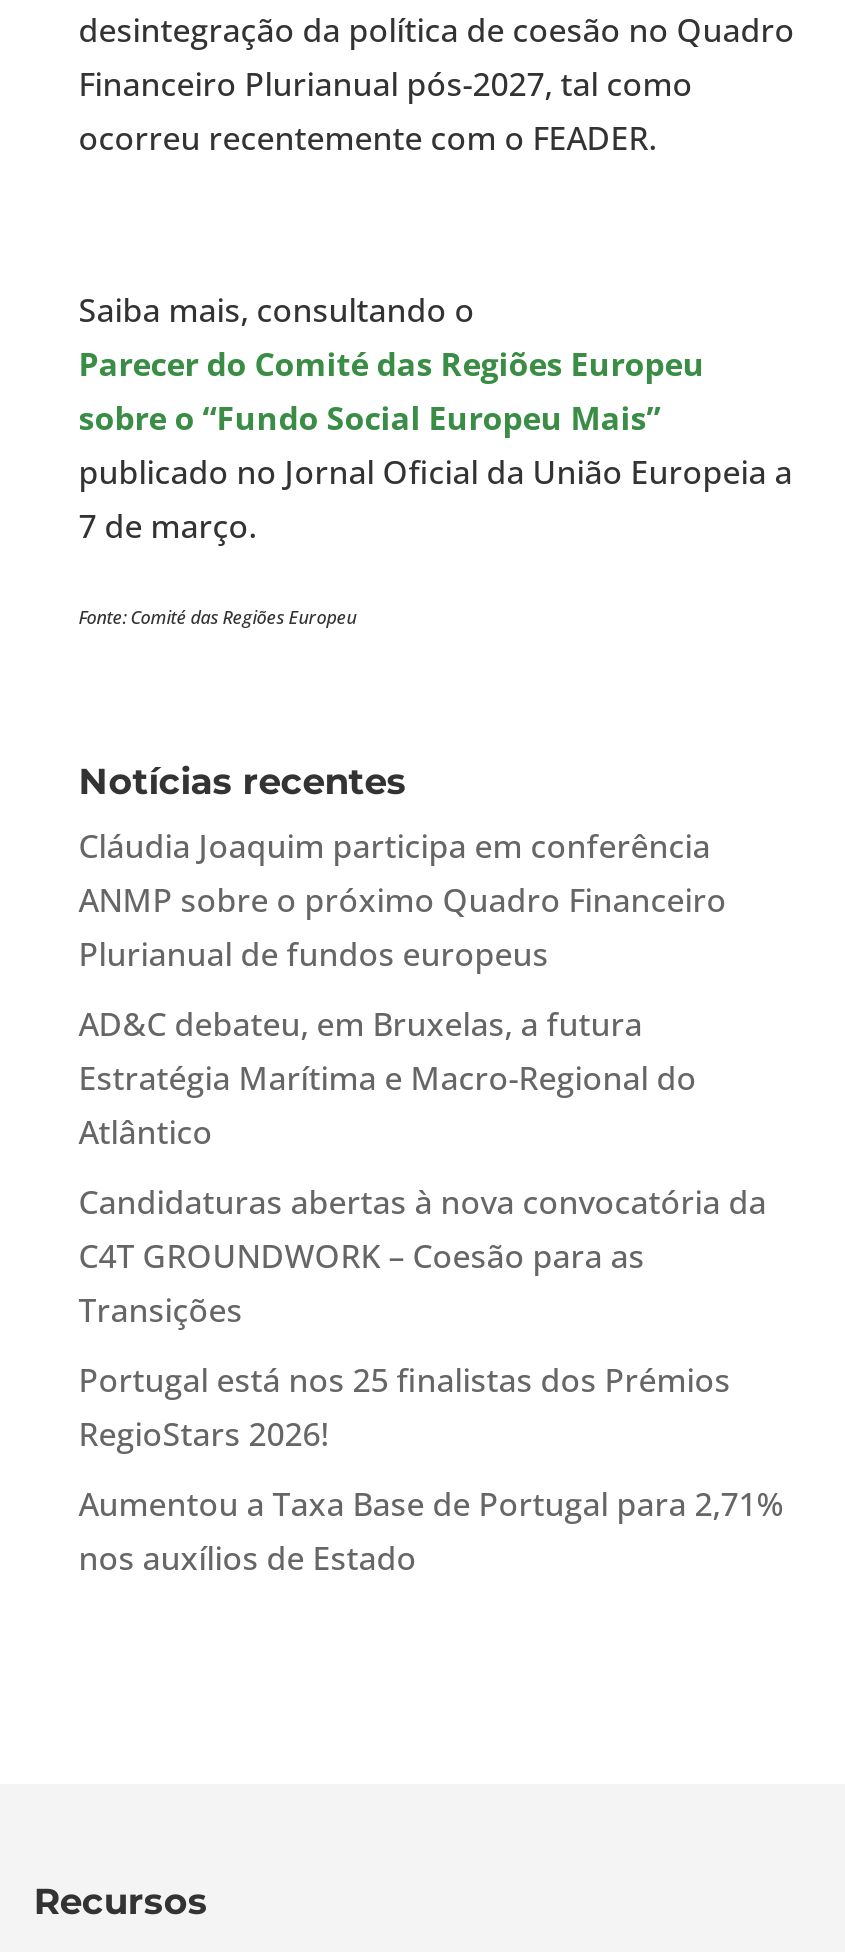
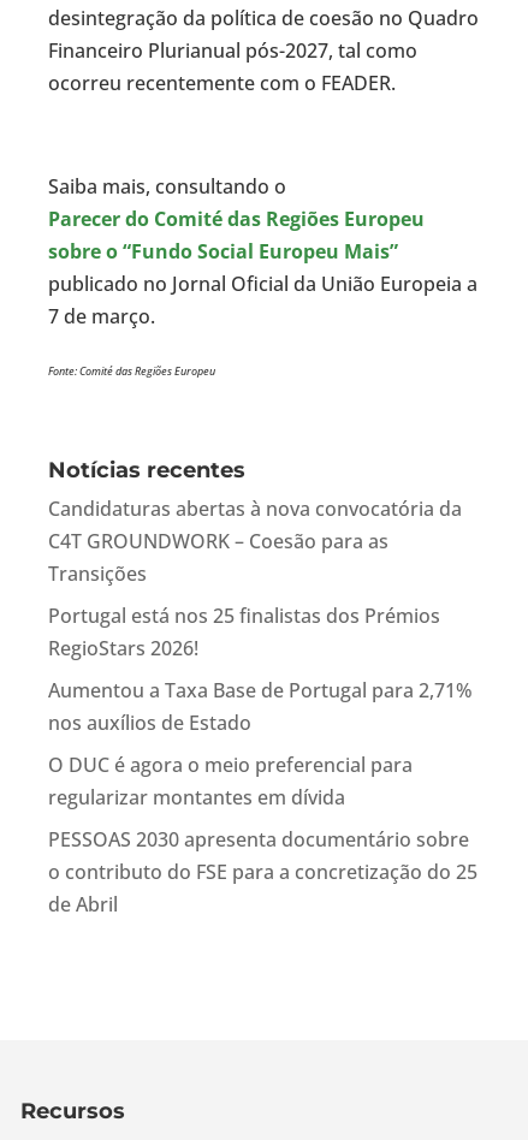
[79,824,727,1154] Cláudia Joaquim participa em conferência | ANMP sobre o próximo Quadro Financeiro | Plurianual de fundos europeus | AD&C debateu, em Bruxelas, a futura | Estratégia Marítima e Macro-Regional do | Atlântico -> none
moved [79,1180,785,1580] -> [48,495,472,736]: Candidaturas abertas à nova convocatória da | C4T GROUNDWORK – Coesão para as | Transições | Portugal está nos 25 finalistas dos Prémios | RegioStars 2026! | Aumentou a Taxa Base de Portugal para 2,71% | nos auxílios de Estado
none -> [48,752,477,918] O DUC é agora o meio preferencial para | regularizar montantes em dívida | PESSOAS 2030 apresenta documentário sobre | o contributo do FSE para a concretização do 25 | de Abril

